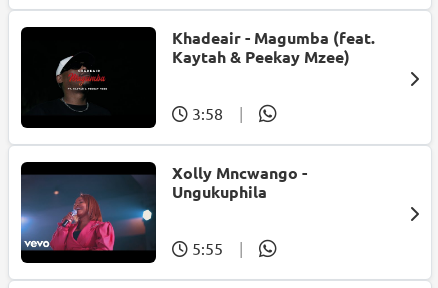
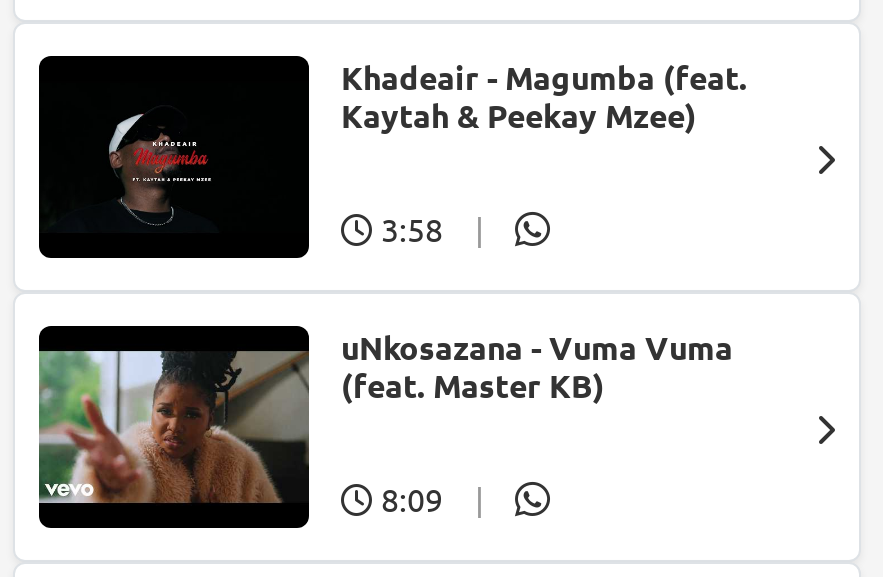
[20,162,307,251] [image] | Xolly Mncwango - | Ungukuphila -> [37,326,733,504] [image] | uNkosazana - Vuma Vuma | (feat. Master KB)
[192,238,223,258] 5:55 -> [381,478,443,518] 8:09

